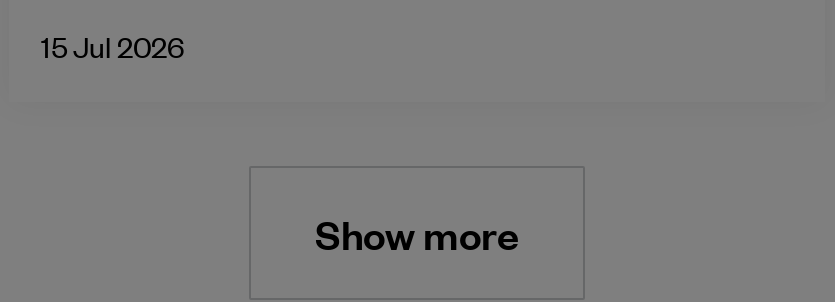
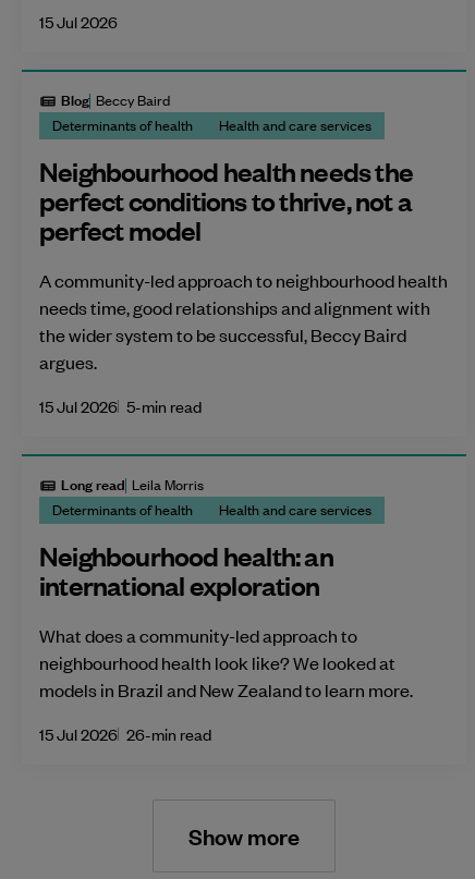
none -> [39,91,448,417] Blog Beccy Baird | Determinants of health | Health and care services | Neighbourhood health needs the | perfect conditions to thrive, not a | perfect model | A community-led approach to neighbourhood health | needs time, good relationships and alignment with | the wider system to be successful, Beccy Baird | argues. | 15 Jul 2026 5-min read
none -> [39,475,413,745] Long read Leila Morris | Determinants of health | Health and care services | Neighbourhood health: an | international exploration | What does a community-led approach to | neighbourhood health look like? We looked at | models in Brazil and New Zealand to learn more. | 15 Jul 2026 26-min read

